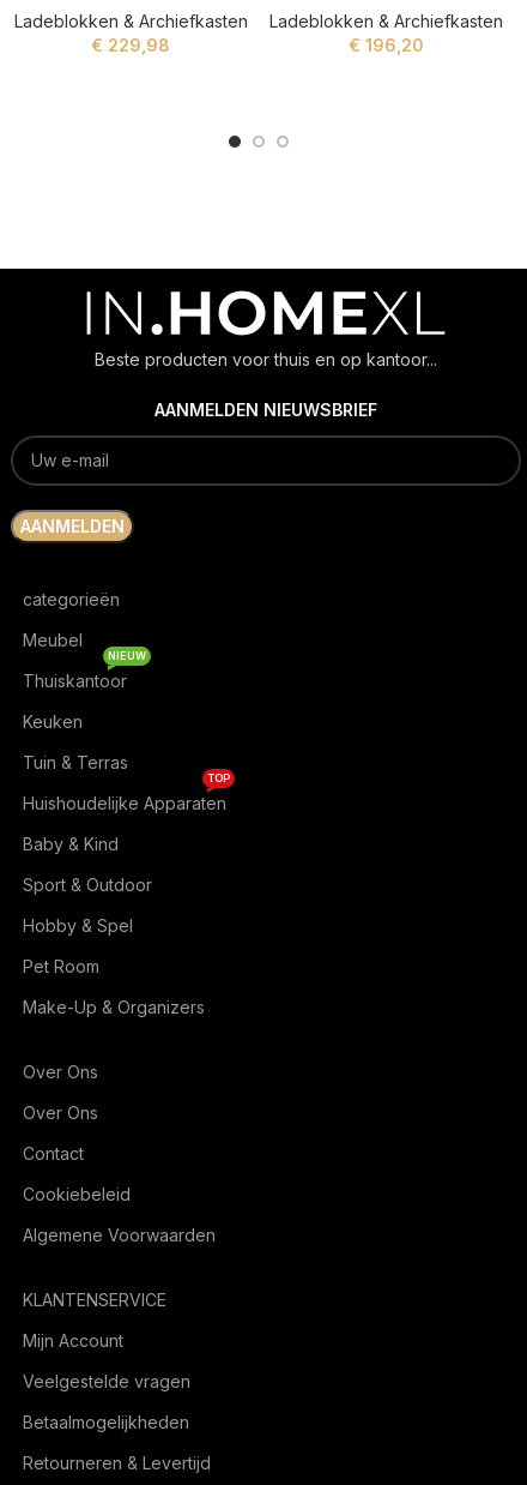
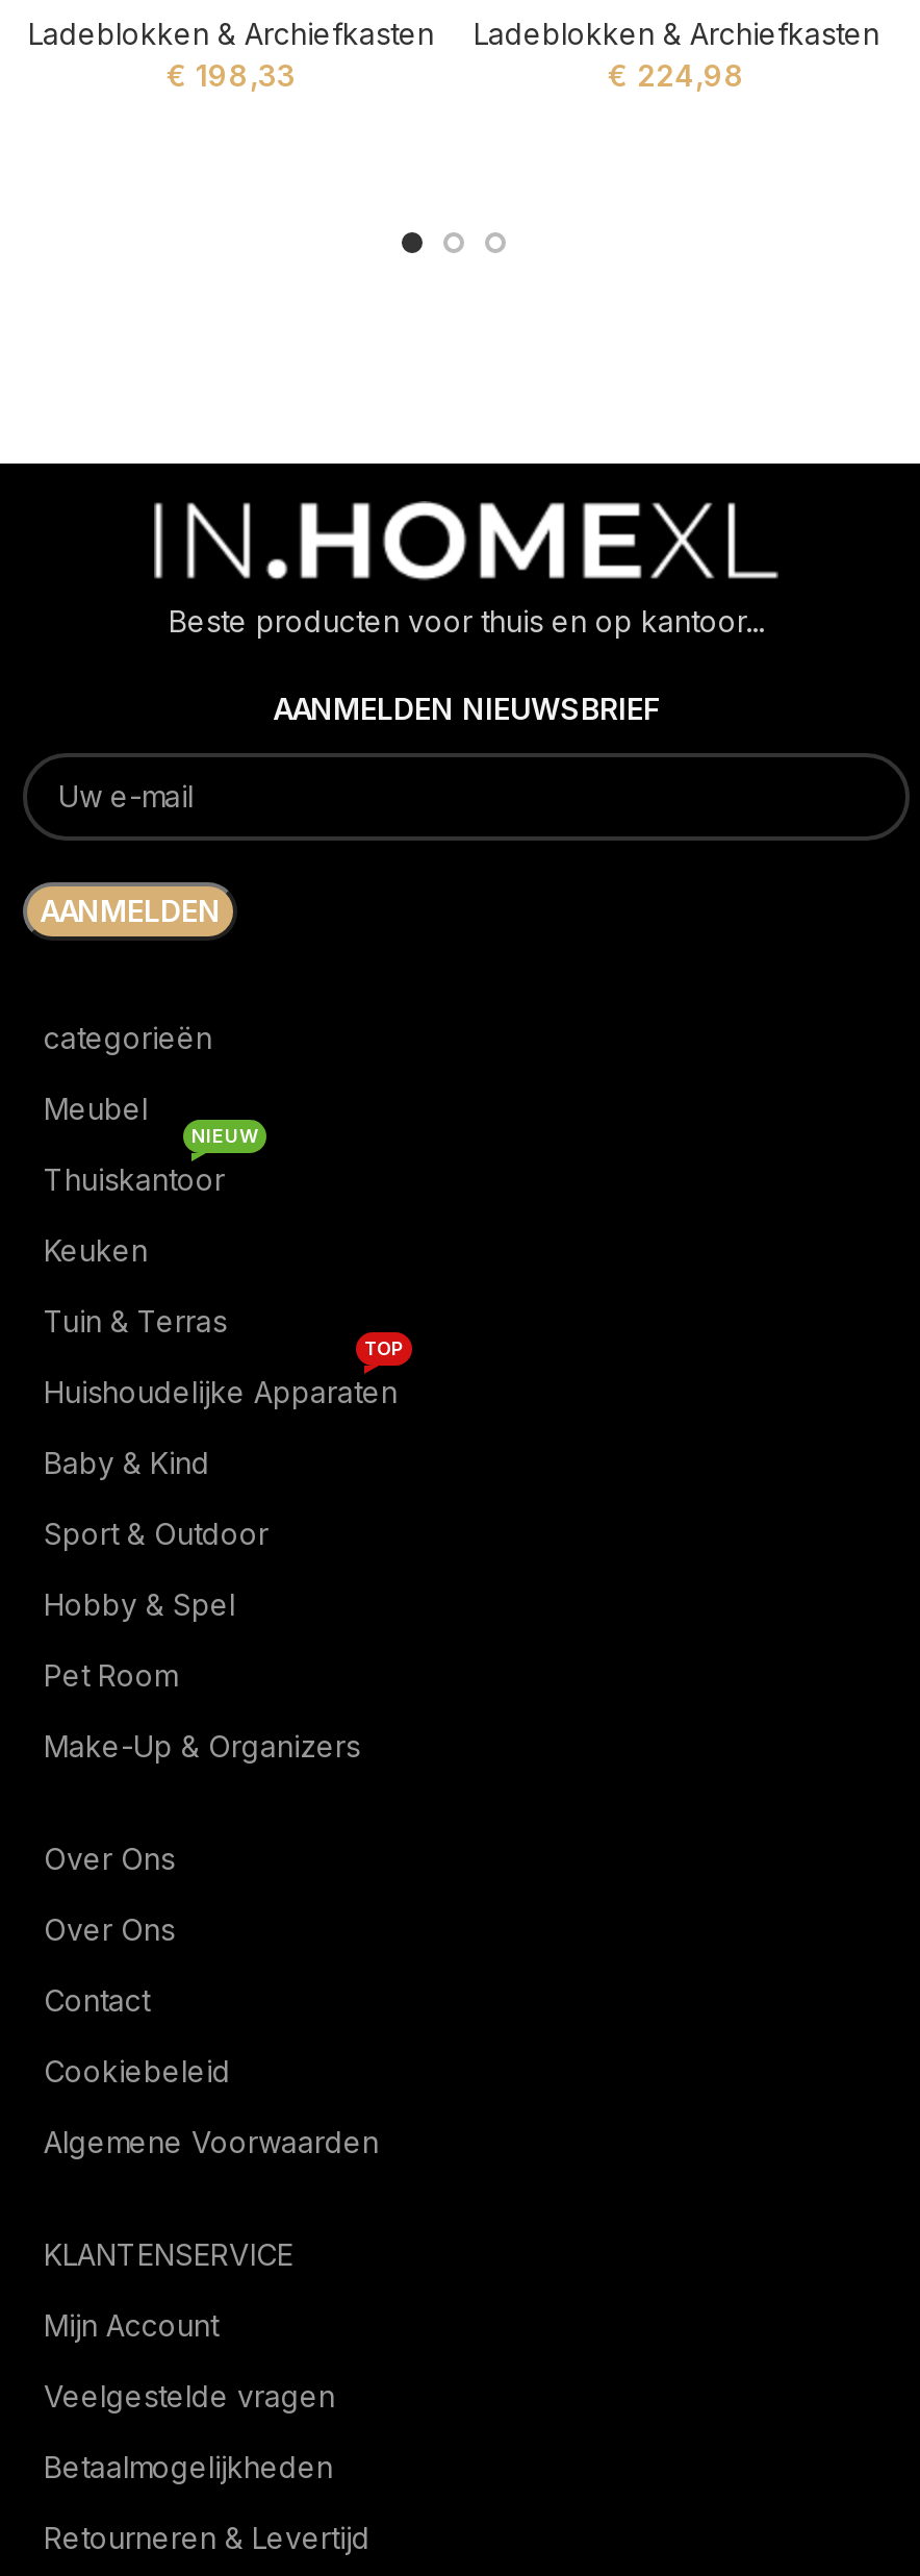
[91,35,170,55] €229,98 -> [167,57,296,93] €198,33
[349,35,425,55] €196,20 -> [608,57,745,93] €224,98

